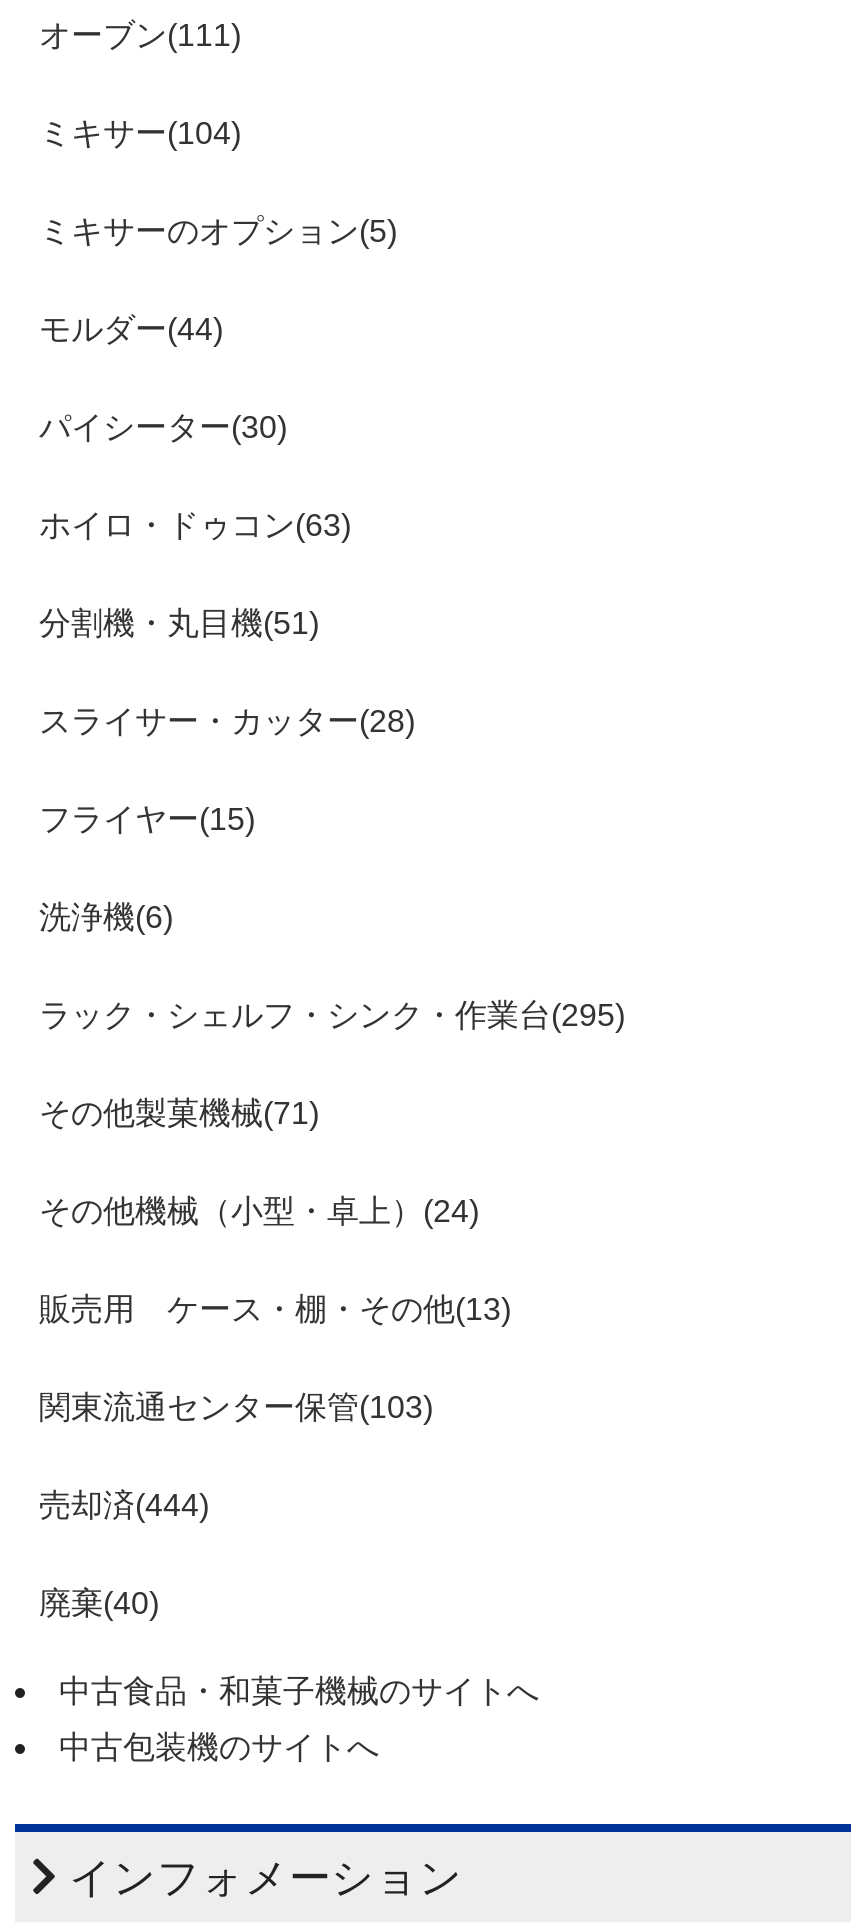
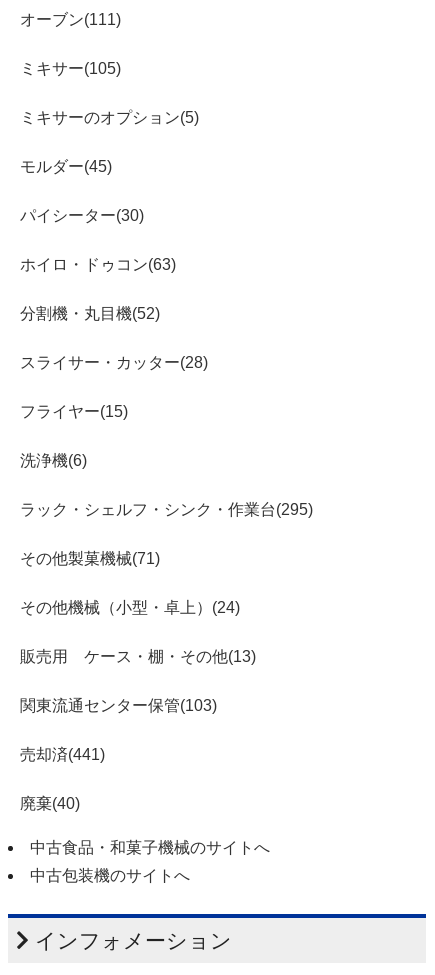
[39,115,241,149] ミキサー(104) -> [20,59,121,76] ミキサー(105)
[39,311,223,345] モルダー(44) -> [20,157,112,174] モルダー(45)
[39,605,319,639] 分割機・丸目機(51) -> [20,304,160,321] 分割機・丸目機(52)
[39,1487,209,1521] 売却済(444) -> [20,745,105,762] 売却済(441)

